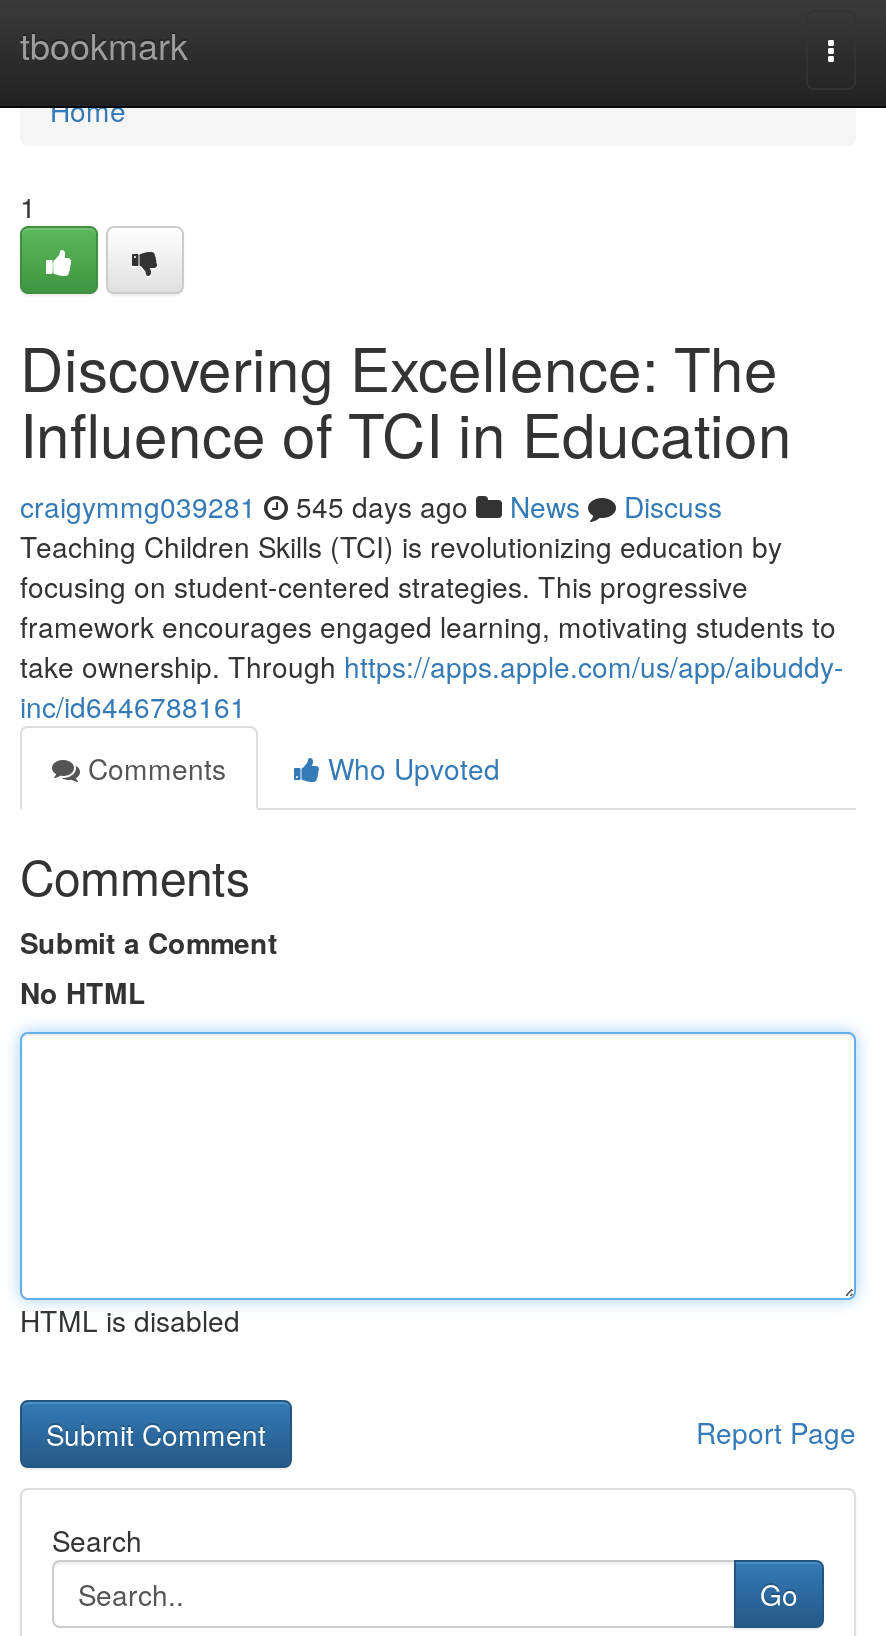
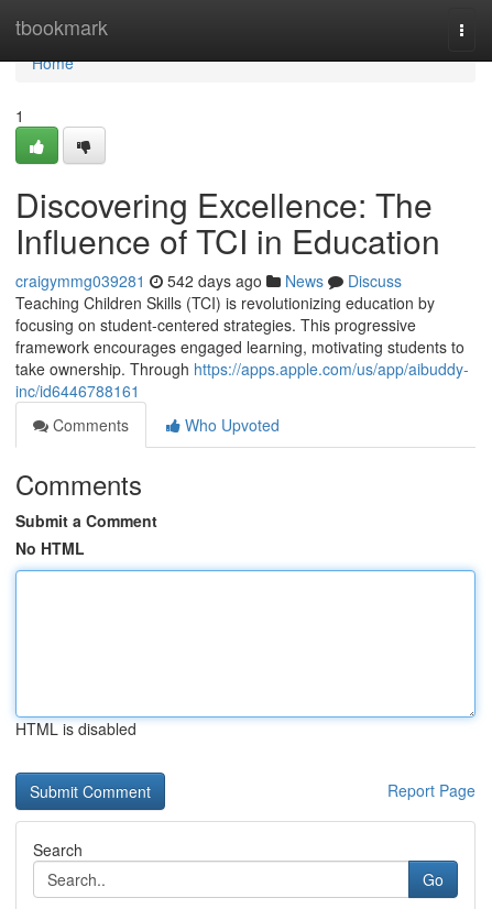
[20,486,722,526] craigymmg039281 545 days ago News Discuss -> [15,270,402,292] craigymmg039281 542 days ago News Discuss

